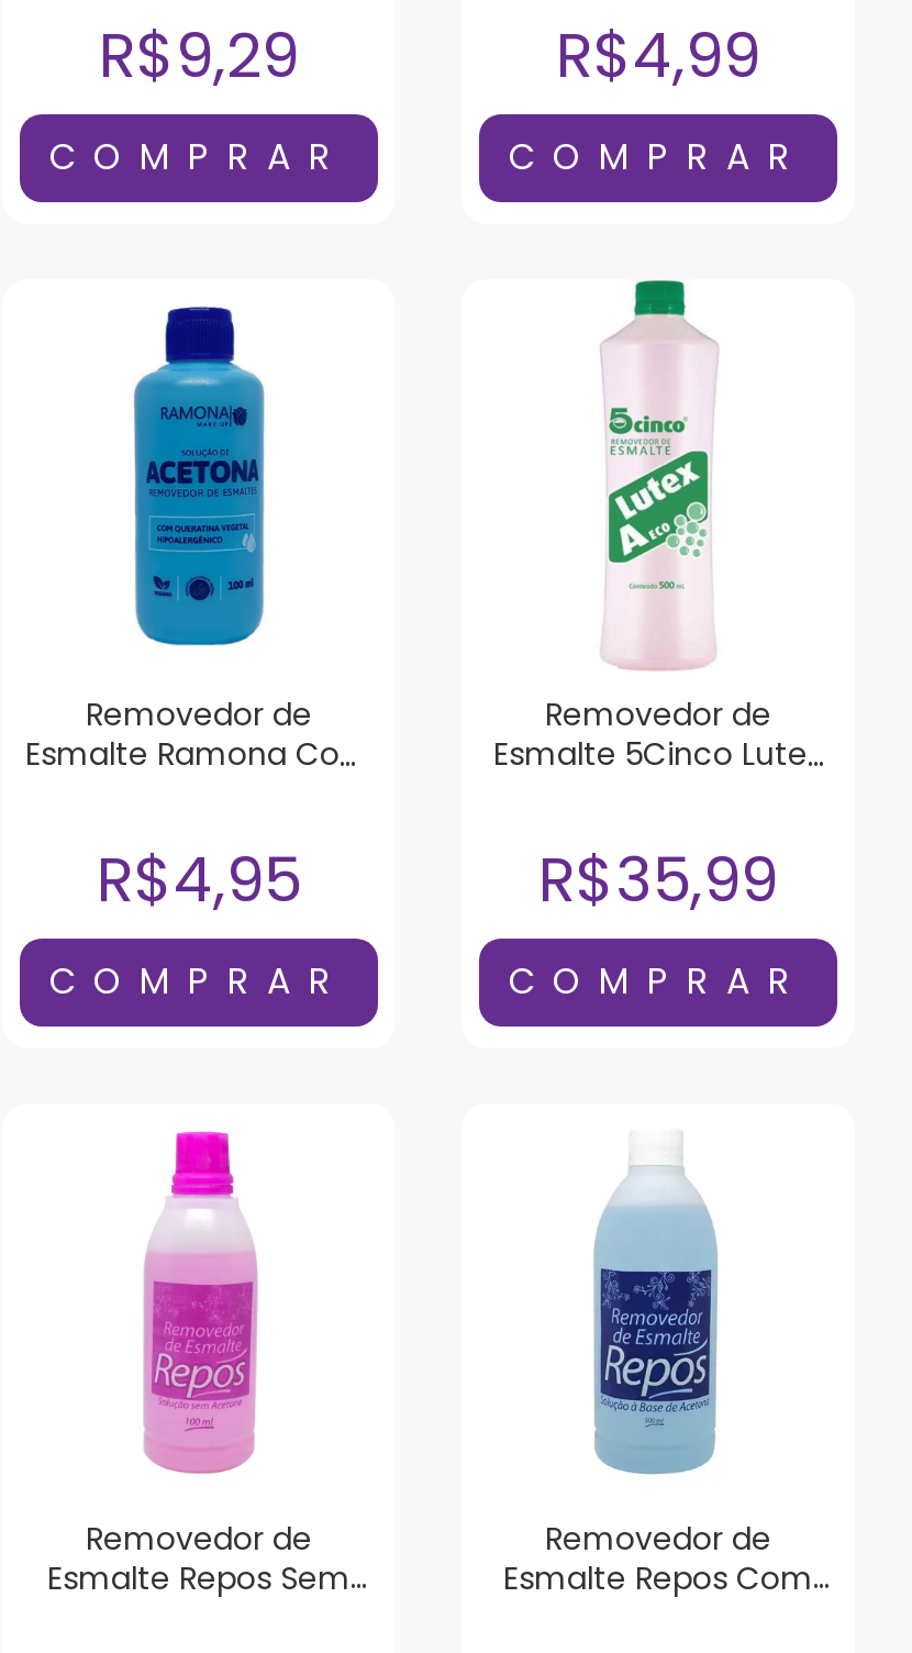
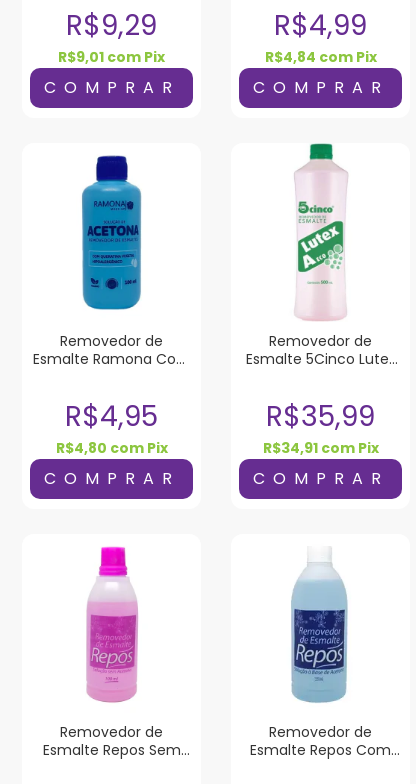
none -> [58,47,165,67] R$9,01 com Pix
none -> [264,47,376,67] R$4,84 com Pix
none -> [55,438,167,458] R$4,80 com Pix
none -> [262,438,378,458] R$34,91 com Pix

